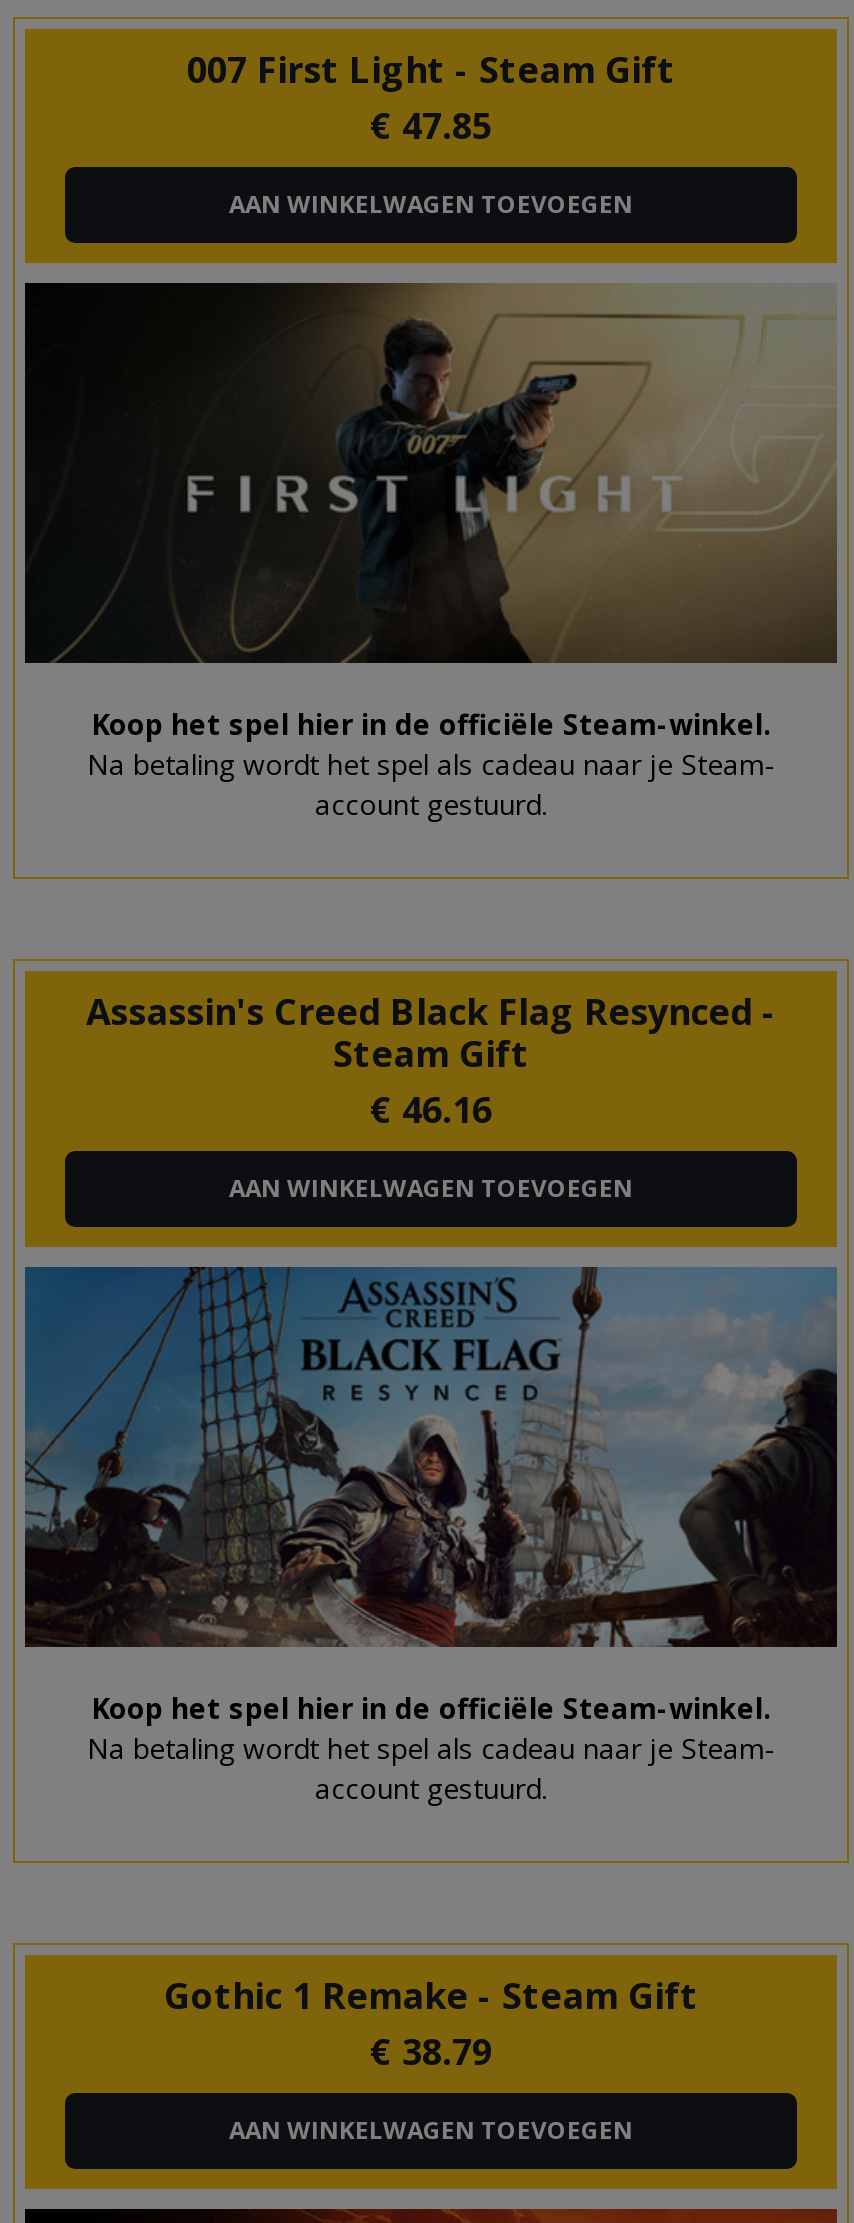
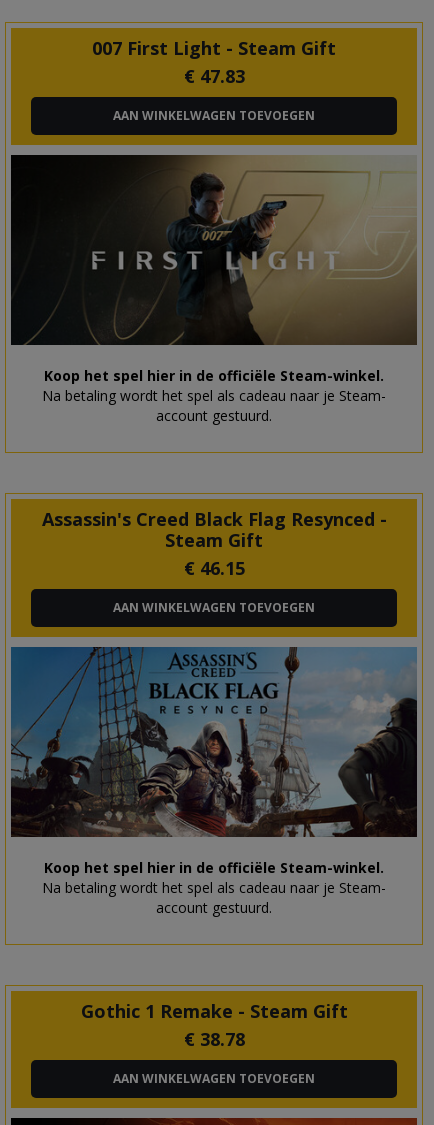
[370,101,492,149] €47.85 -> [183,64,244,88] €47.83
[370,1085,492,1133] €46.16 -> [183,556,244,580] €46.15
[370,2026,492,2074] €38.79 -> [183,1026,244,1050] €38.78

